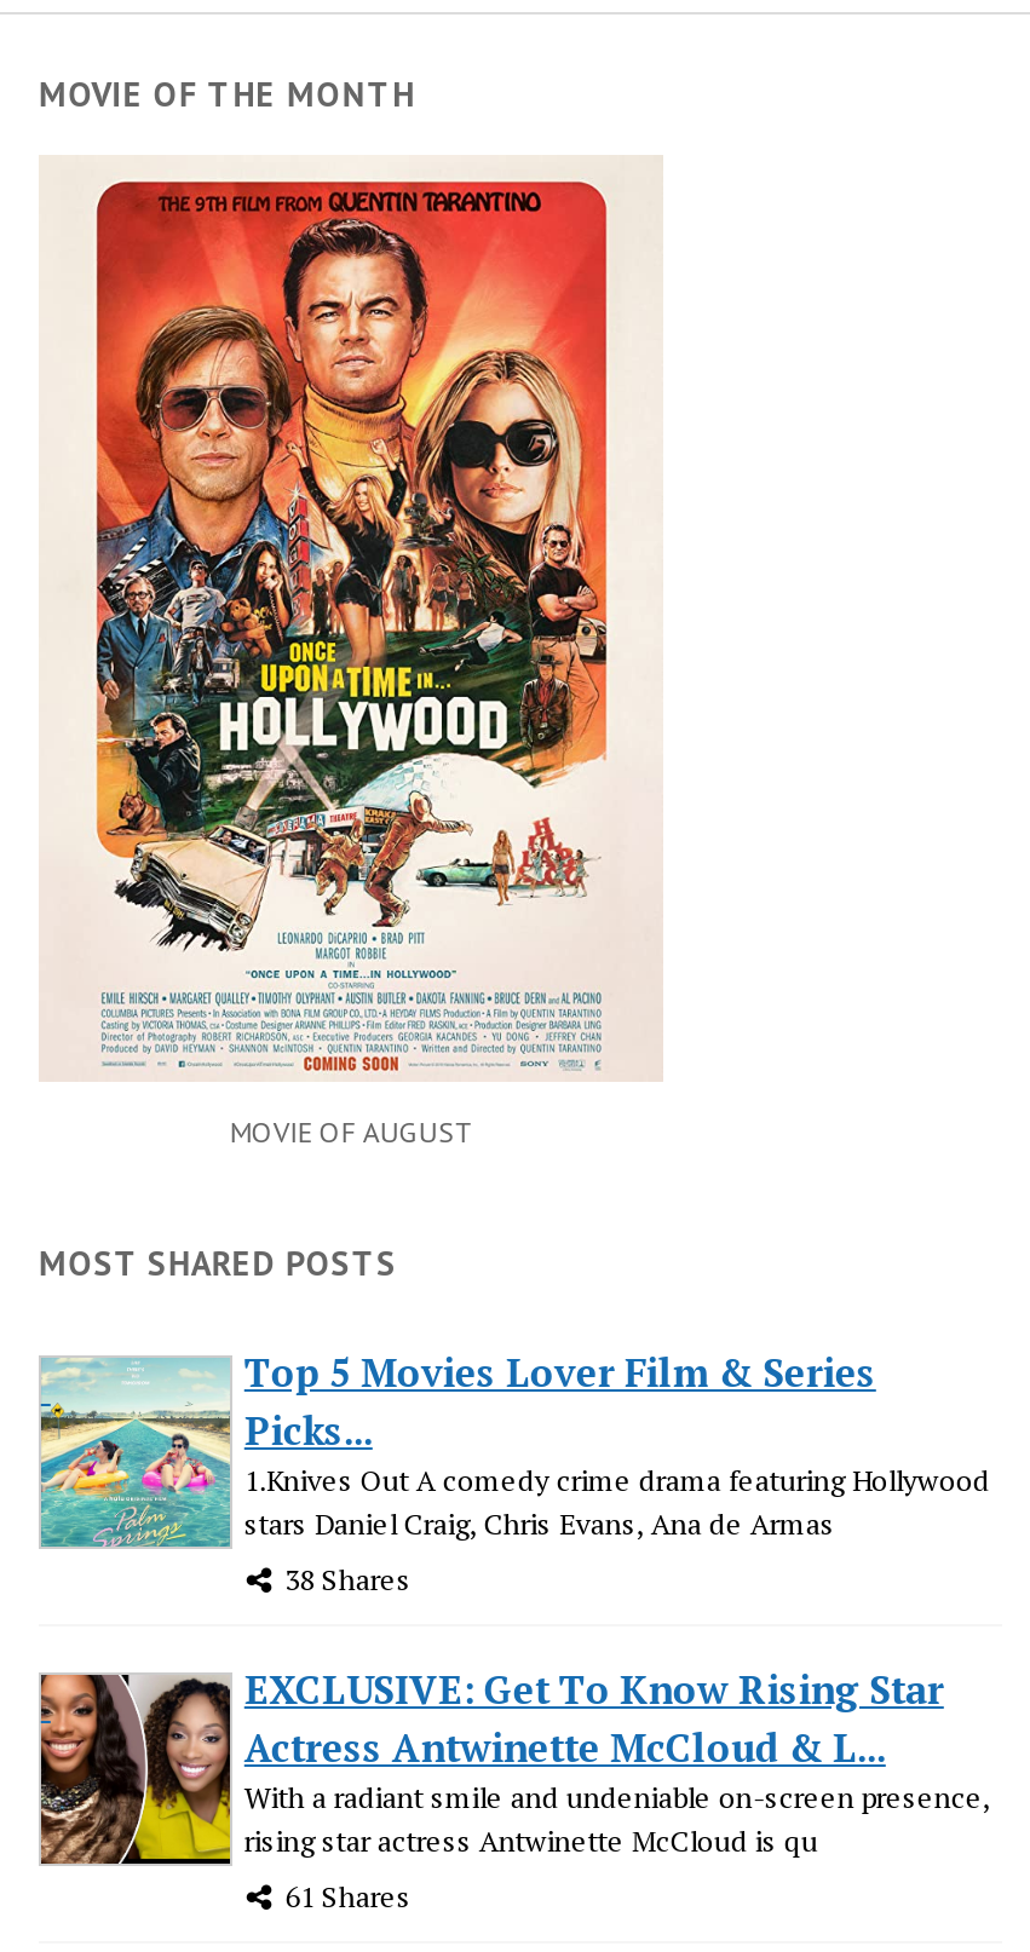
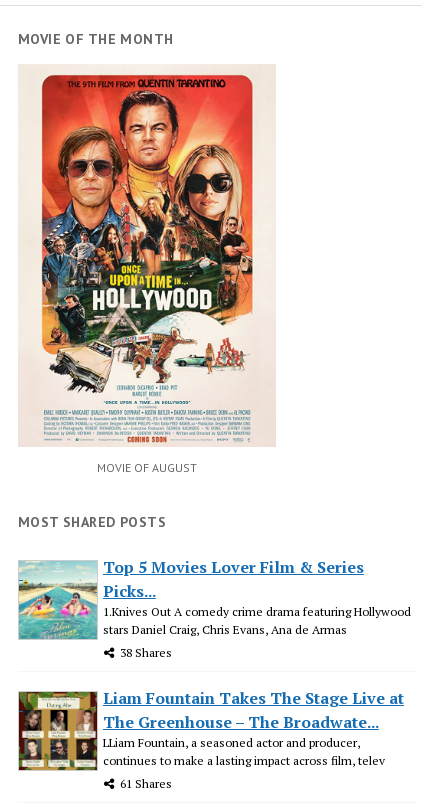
[39,1662,990,1866] [image] | EXCLUSIVE: Get To Know Rising Star | Actress Antwinette McCloud & L... | With a radiant smile and undeniable on-screen presence, | rising star actress Antwinette McCloud is qu -> [18,686,404,771] [image] | Liam Fountain Takes The Stage Live at | The Greenhouse – The Broadwate... | LLiam Fountain, a seasoned actor and producer, | continues to make a lasting impact across film, telev

